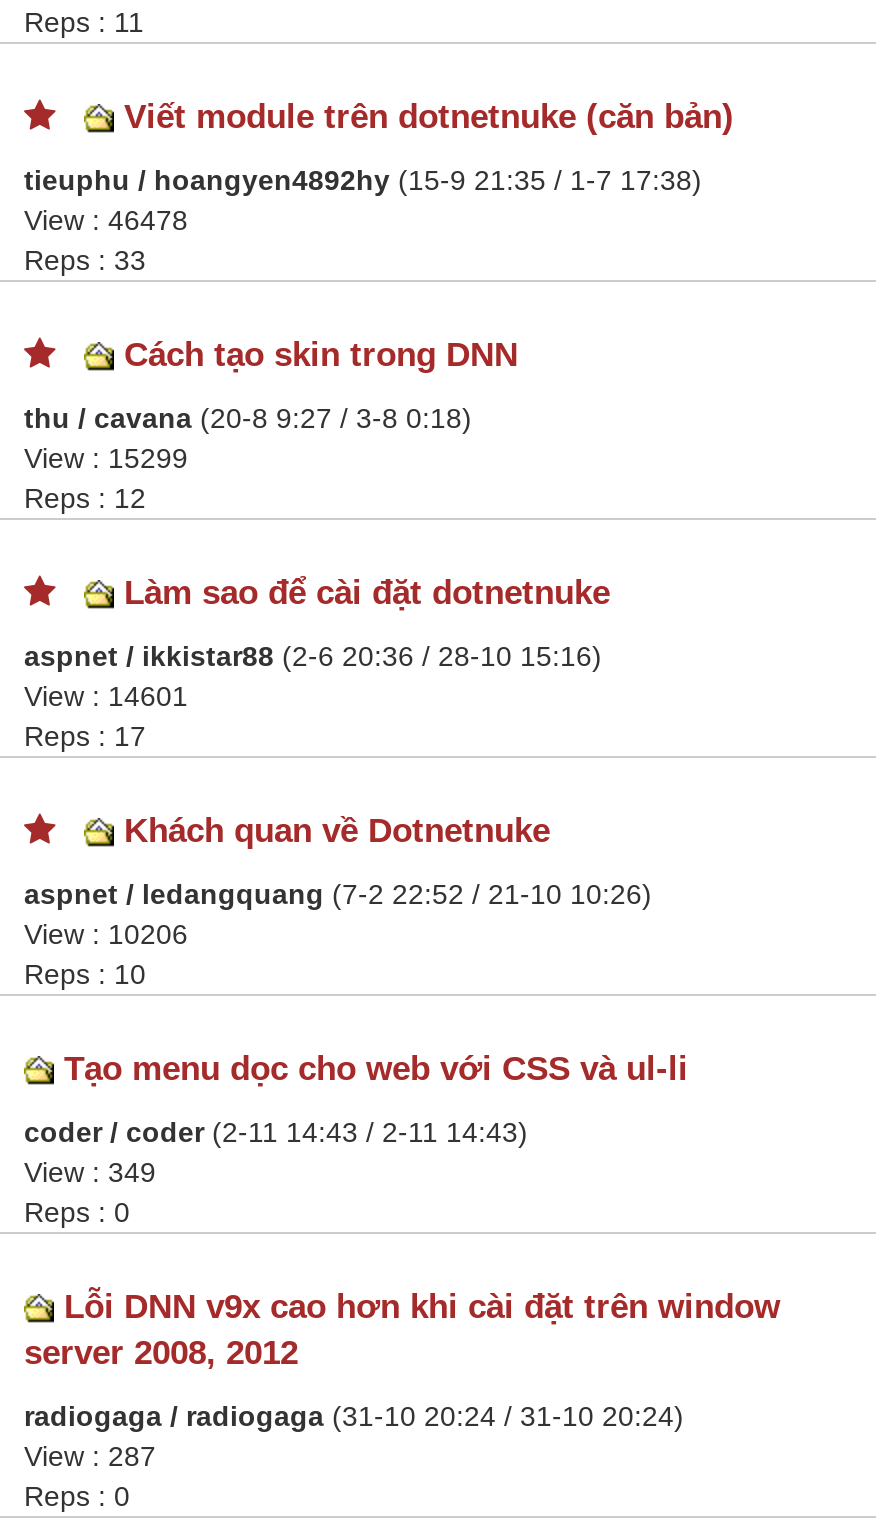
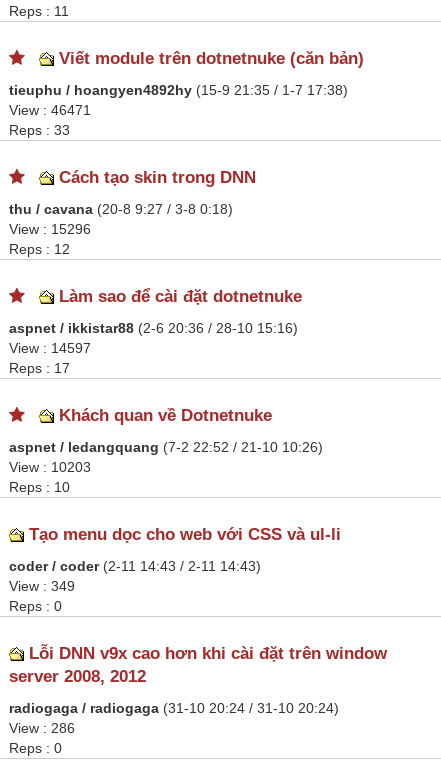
[24,204,188,236] View : 46478 -> [9,102,91,118] View : 46471
[24,442,188,474] View : 15299 -> [9,221,91,237] View : 15296
[24,680,188,712] View : 14601 -> [9,340,91,356] View : 14597
[24,918,188,950] View : 10206 -> [9,459,91,475] View : 10203
[24,1440,156,1472] View : 287 -> [9,720,75,736] View : 286

